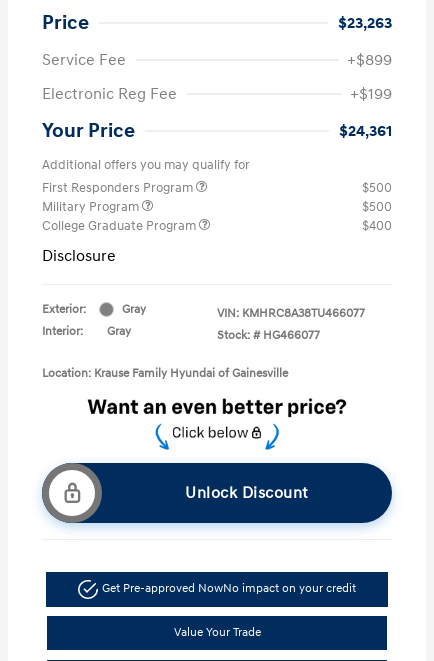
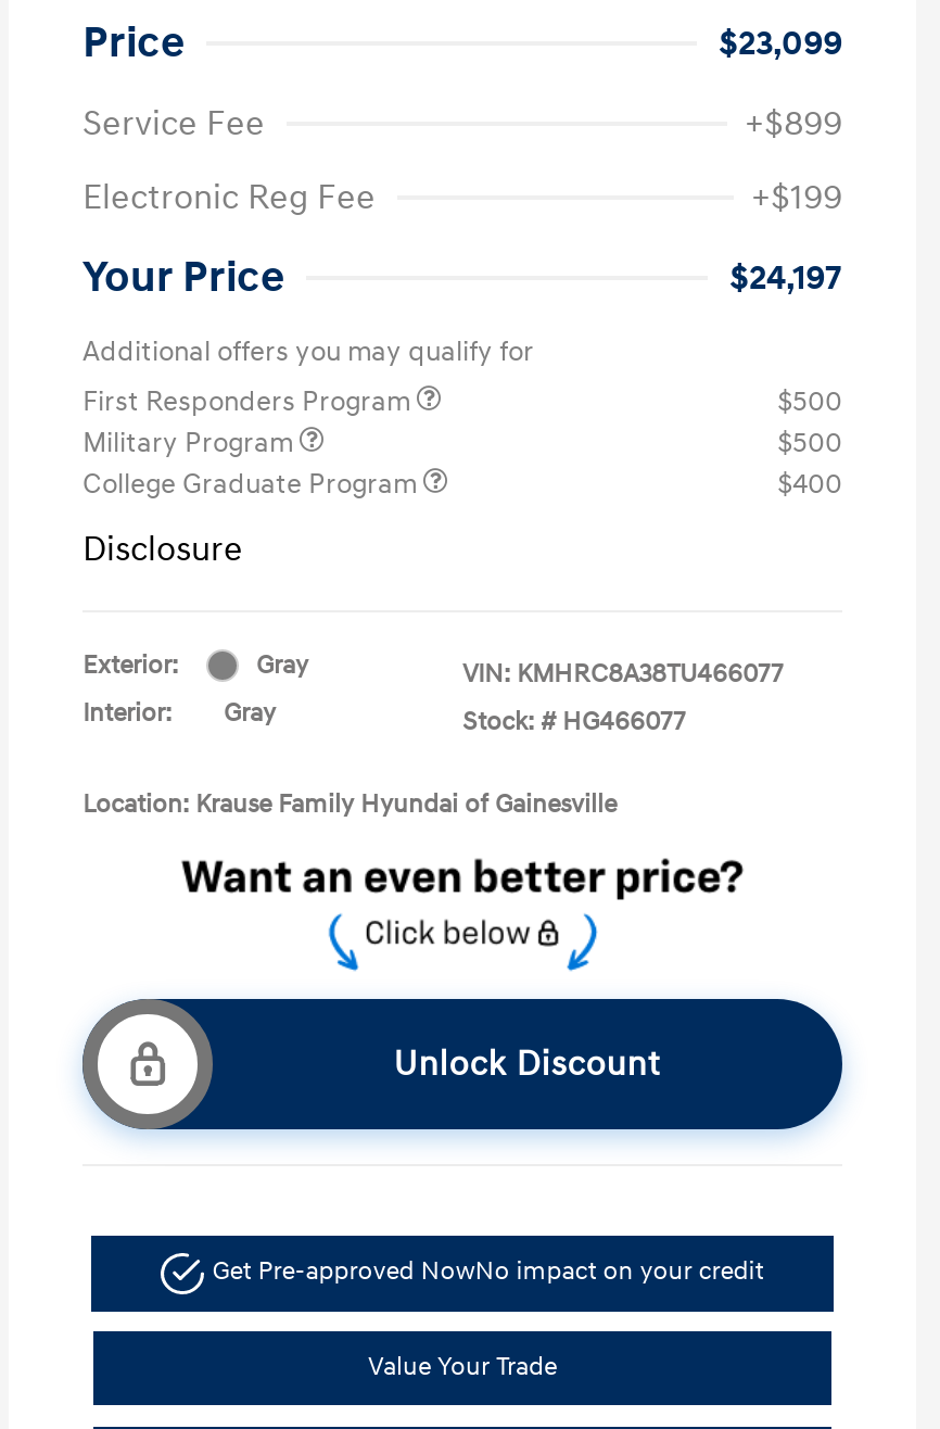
[338,13,392,33] $23,263 -> [719,21,842,65] $23,099
[339,121,392,141] $24,361 -> [729,256,842,299] $24,197

